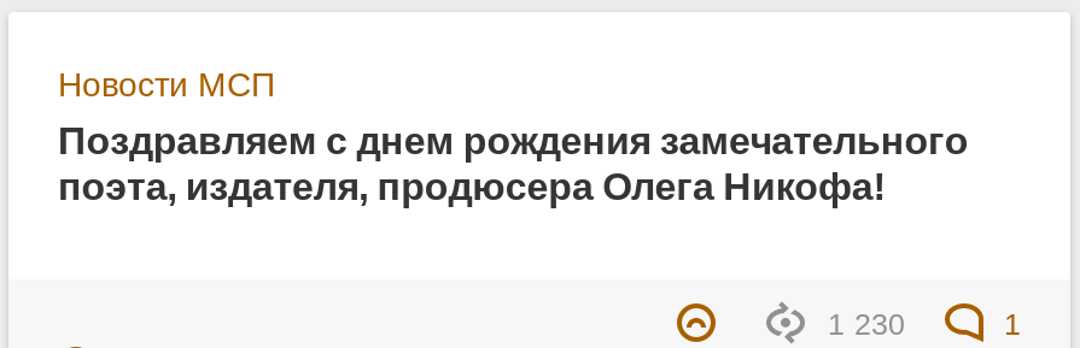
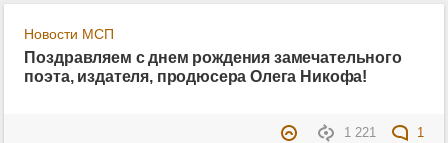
[818,308,905,341] 1 230 -> [339,126,375,140] 1 221

